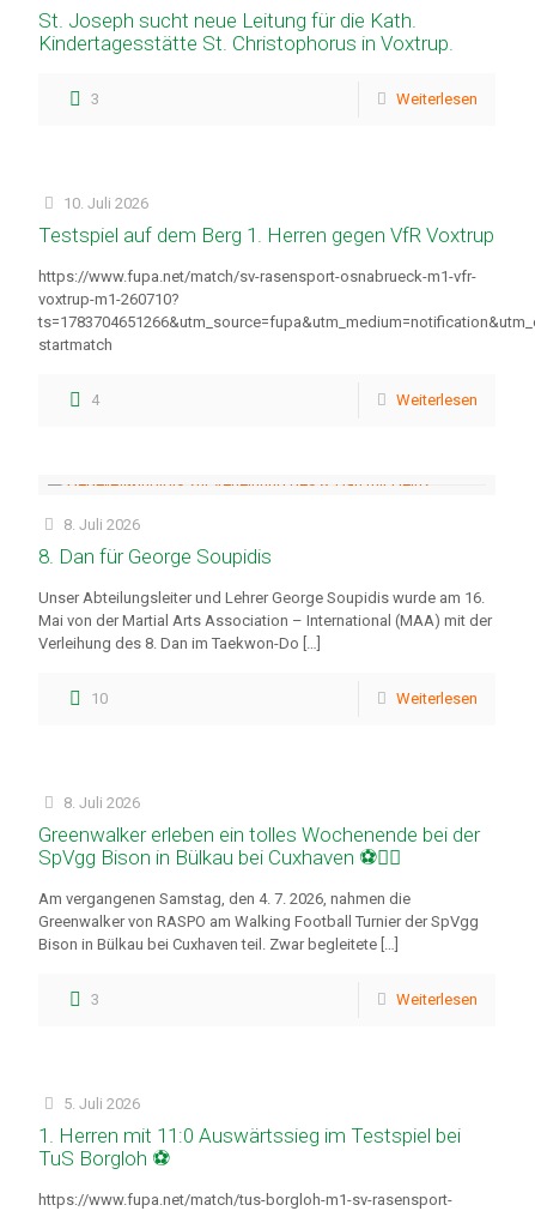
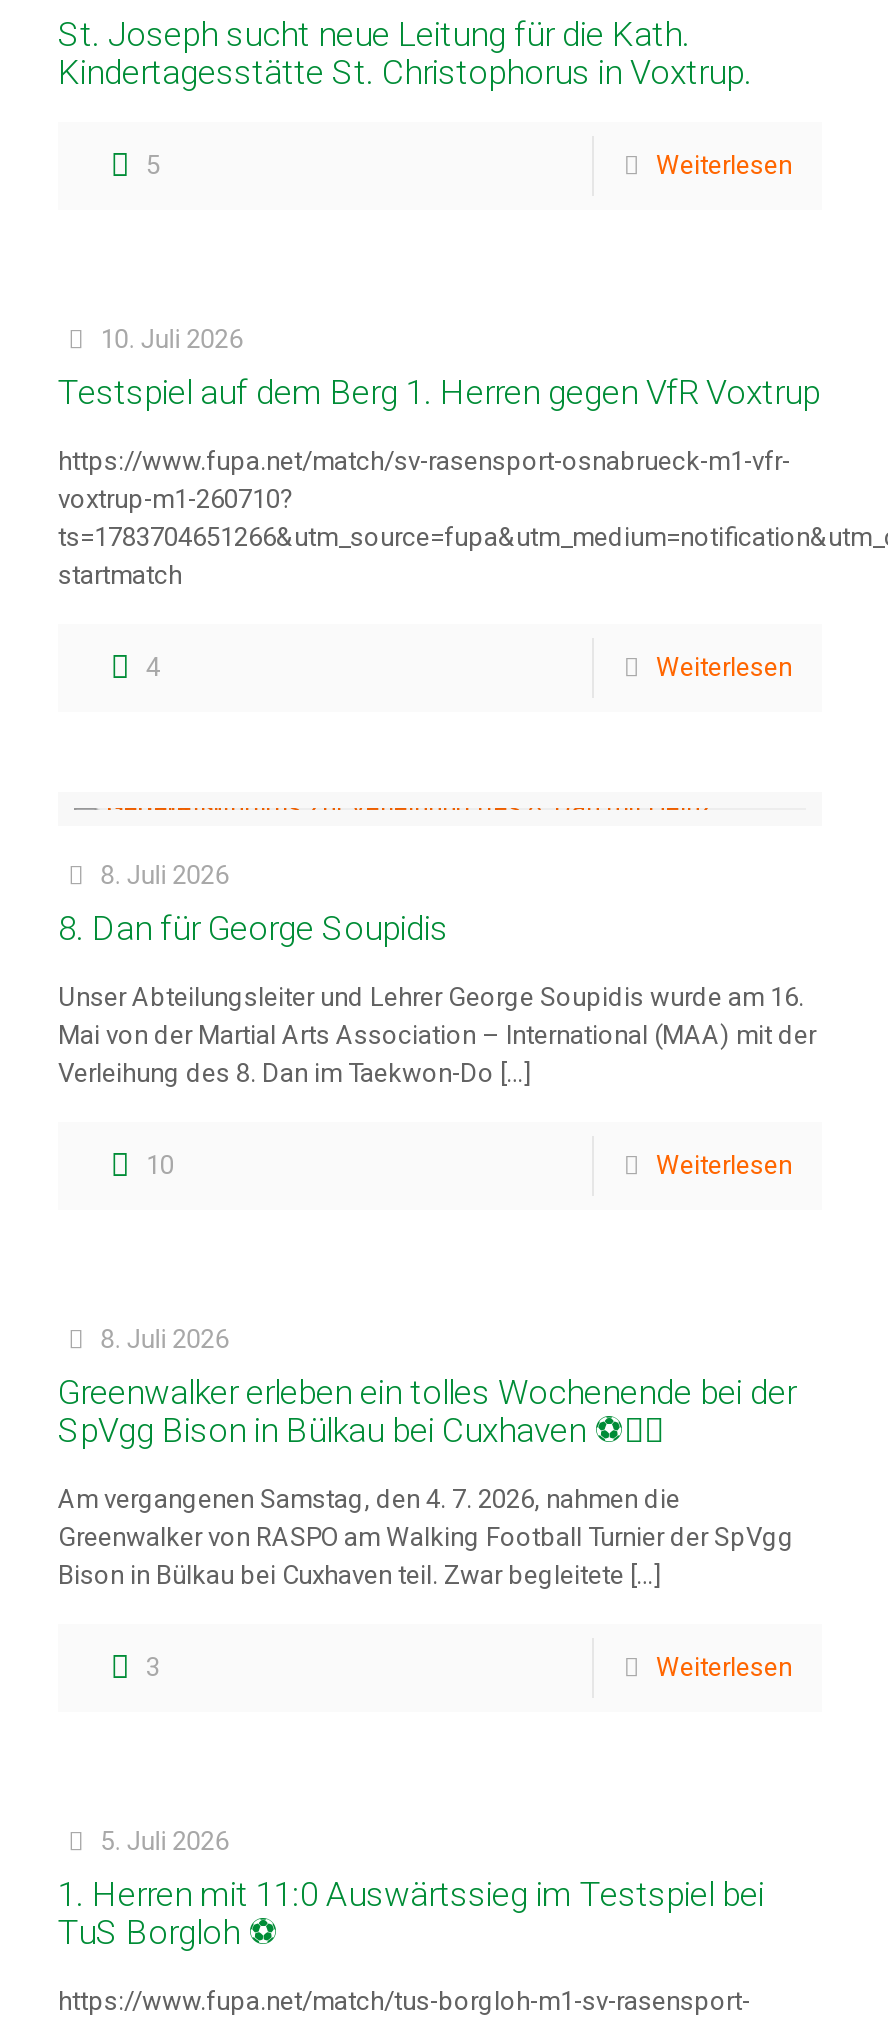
[91,89,99,107] 3 -> [146,149,160,179] 5

